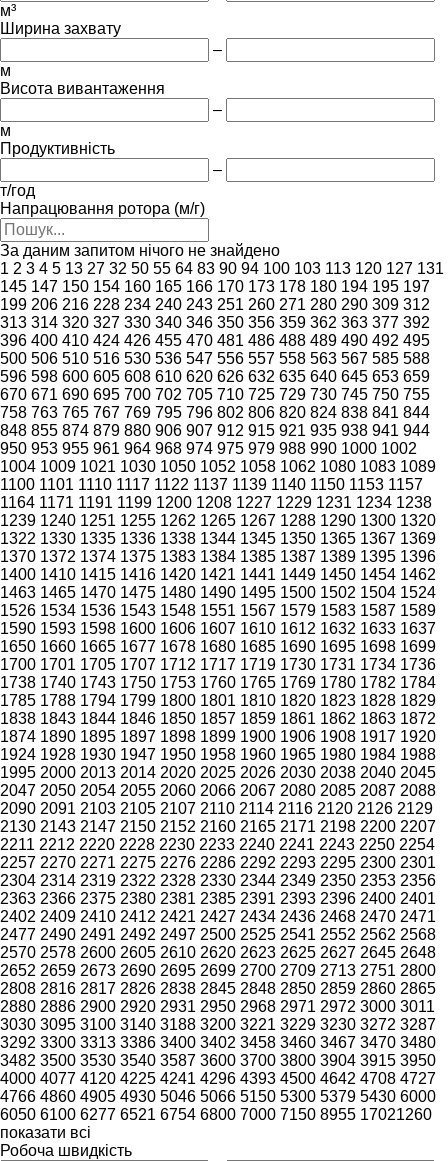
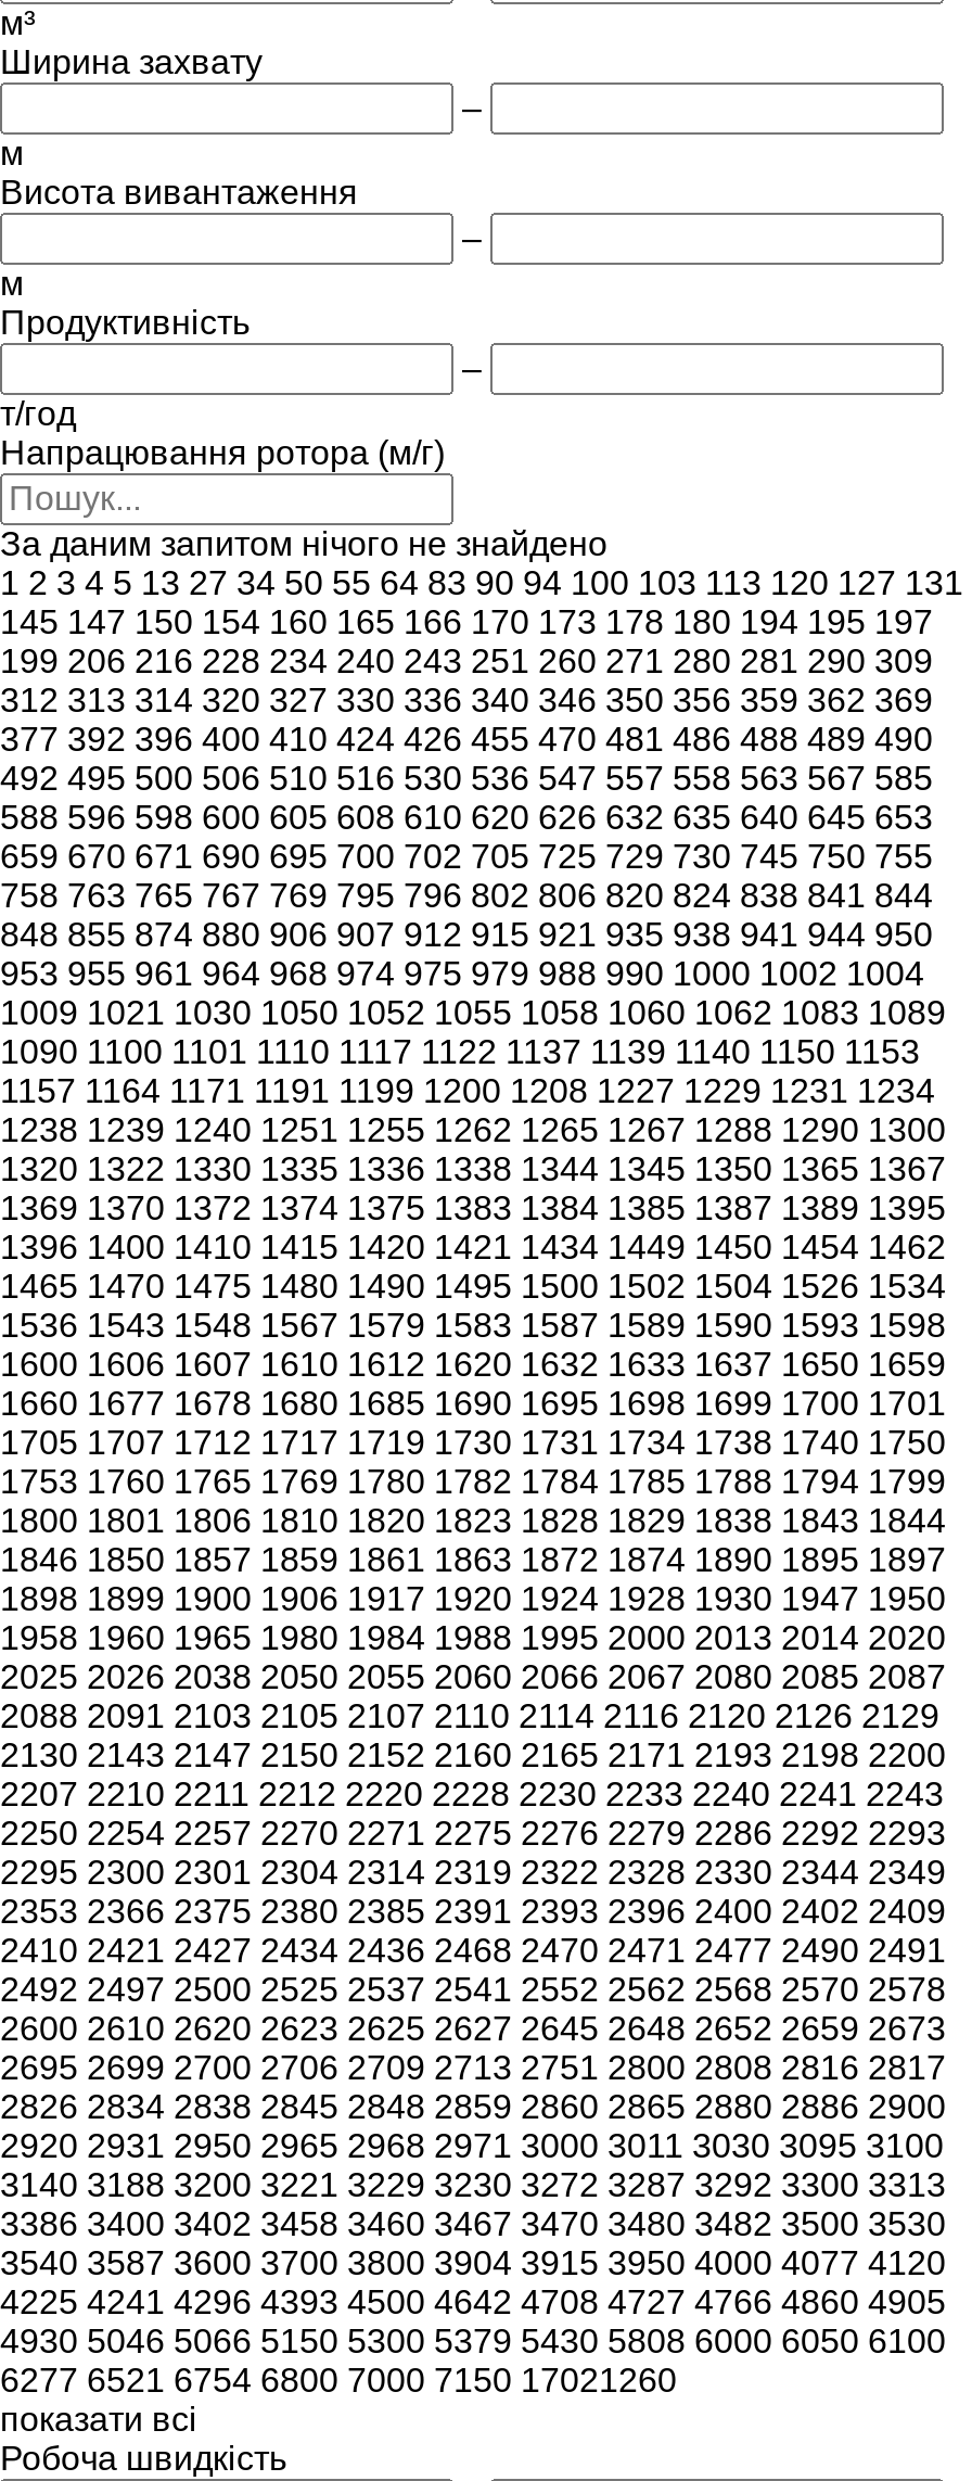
[0,260,444,277] 1 2 3 4 5 13 27 32 50 55 64 83 90 94 100 103 113 120 127 131 -> [0,564,963,601] 1 2 3 4 5 13 27 34 50 55 64 83 90 94 100 103 113 120 127 131
[0,296,430,313] 199 206 216 228 234 240 243 251 260 271 280 290 309 312 -> [0,642,933,679] 199 206 216 228 234 240 243 251 260 271 280 281 290 309
[0,314,430,331] 313 314 320 327 330 340 346 350 356 359 362 363 377 392 -> [0,681,933,718] 312 313 314 320 327 330 336 340 346 350 356 359 362 369
[0,332,430,349] 396 400 410 424 426 455 470 481 486 488 489 490 492 495 -> [0,720,933,757] 377 392 396 400 410 424 426 455 470 481 486 488 489 490
[0,350,430,367] 500 506 510 516 530 536 547 556 557 558 563 567 585 588 -> [0,759,933,796] 492 495 500 506 510 516 530 536 547 557 558 563 567 585
[0,368,430,385] 596 598 600 605 608 610 620 626 632 635 640 645 653 659 -> [0,799,933,835] 588 596 598 600 605 608 610 620 626 632 635 640 645 653
[0,386,430,403] 670 671 690 695 700 702 705 710 725 729 730 745 750 755 -> [0,838,933,875] 659 670 671 690 695 700 702 705 725 729 730 745 750 755
[0,422,436,1123] 848 855 874 879 880 906 907 912 915 921 935 938 941 944 | 950 953 955 961 964 968 974 975 979 988 990 1000 1002 | 1004 1009 1021 1030 1050 1052 1058 1062 1080 1083 1089 | 1100 1101 1110 1117 1122 1137 1139 1140 1150 1153 1157 | 1164 1171 1191 1199 1200 1208 1227 1229 1231 1234 1238 | 1239 1240 1251 1255 1262 1265 1267 1288 1290 1300 1320 | 1322 1330 1335 1336 1338 1344 1345 1350 1365 1367 1369 | 1370 1372 1374 1375 1383 1384 1385 1387 1389 1395 1396 | 1400 1410 1415 1416 1420 1421 1441 1449 1450 1454 1462 | 1463 1465 1470 1475 1480 1490 1495 1500 1502 1504 1524 | 1526 1534 1536 1543 1548 1551 1567 1579 1583 1587 1589 | 1590 1593 1598 1600 1606 1607 1610 1612 1632 1633 1637 | 1650 1660 1665 1677 1678 1680 1685 1690 1695 1698 1699 | 1700 1701 1705 1707 1712 1717 1719 1730 1731 1734 1736 | 1738 1740 1743 1750 1753 1760 1765 1769 1780 1782 1784 | 1785 1788 1794 1799 1800 1801 1810 1820 1823 1828 1829 | 1838 1843 1844 1846 1850 1857 1859 1861 1862 1863 1872 | 1874 1890 1895 1897 1898 1899 1900 1906 1908 1917 1920 | 1924 1928 1930 1947 1950 1958 1960 1965 1980 1984 1988 | 1995 2000 2013 2014 2020 2025 2026 2030 2038 2040 2045 | 2047 2050 2054 2055 2060 2066 2067 2080 2085 2087 2088 | 2090 2091 2103 2105 2107 2110 2114 2116 2120 2126 2129 | 2130 2143 2147 2150 2152 2160 2165 2171 2198 2200 2207 | 2211 2212 2220 2228 2230 2233 2240 2241 2243 2250 2254 | 2257 2270 2271 2275 2276 2286 2292 2293 2295 2300 2301 | 2304 2314 2319 2322 2328 2330 2344 2349 2350 2353 2356 | 2363 2366 2375 2380 2381 2385 2391 2393 2396 2400 2401 | 2402 2409 2410 2412 2421 2427 2434 2436 2468 2470 2471 | 2477 2490 2491 2492 2497 2500 2525 2541 2552 2562 2568 | 2570 2578 2600 2605 2610 2620 2623 2625 2627 2645 2648 | 2652 2659 2673 2690 2695 2699 2700 2709 2713 2751 2800 | 2808 2816 2817 2826 2838 2845 2848 2850 2859 2860 2865 | 2880 2886 2900 2920 2931 2950 2968 2971 2972 3000 3011 | 3030 3095 3100 3140 3188 3200 3221 3229 3230 3272 3287 | 3292 3300 3313 3386 3400 3402 3458 3460 3467 3470 3480 | 3482 3500 3530 3540 3587 3600 3700 3800 3904 3915 3950 | 4000 4077 4120 4225 4241 4296 4393 4500 4642 4708 4727 | 4766 4860 4905 4930 5046 5066 5150 5300 5379 5430 6000 | 6050 6100 6277 6521 6754 6800 7000 7150 8955 17021260 -> [0,916,946,2398] 848 855 874 880 906 907 912 915 921 935 938 941 944 950 | 953 955 961 964 968 974 975 979 988 990 1000 1002 1004 | 1009 1021 1030 1050 1052 1055 1058 1060 1062 1083 1089 | 1090 1100 1101 1110 1117 1122 1137 1139 1140 1150 1153 | 1157 1164 1171 1191 1199 1200 1208 1227 1229 1231 1234 | 1238 1239 1240 1251 1255 1262 1265 1267 1288 1290 1300 | 1320 1322 1330 1335 1336 1338 1344 1345 1350 1365 1367 | 1369 1370 1372 1374 1375 1383 1384 1385 1387 1389 1395 | 1396 1400 1410 1415 1420 1421 1434 1449 1450 1454 1462 | 1465 1470 1475 1480 1490 1495 1500 1502 1504 1526 1534 | 1536 1543 1548 1567 1579 1583 1587 1589 1590 1593 1598 | 1600 1606 1607 1610 1612 1620 1632 1633 1637 1650 1659 | 1660 1677 1678 1680 1685 1690 1695 1698 1699 1700 1701 | 1705 1707 1712 1717 1719 1730 1731 1734 1738 1740 1750 | 1753 1760 1765 1769 1780 1782 1784 1785 1788 1794 1799 | 1800 1801 1806 1810 1820 1823 1828 1829 1838 1843 1844 | 1846 1850 1857 1859 1861 1863 1872 1874 1890 1895 1897 | 1898 1899 1900 1906 1917 1920 1924 1928 1930 1947 1950 | 1958 1960 1965 1980 1984 1988 1995 2000 2013 2014 2020 | 2025 2026 2038 2050 2055 2060 2066 2067 2080 2085 2087 | 2088 2091 2103 2105 2107 2110 2114 2116 2120 2126 2129 | 2130 2143 2147 2150 2152 2160 2165 2171 2193 2198 2200 | 2207 2210 2211 2212 2220 2228 2230 2233 2240 2241 2243 | 2250 2254 2257 2270 2271 2275 2276 2279 2286 2292 2293 | 2295 2300 2301 2304 2314 2319 2322 2328 2330 2344 2349 | 2353 2366 2375 2380 2385 2391 2393 2396 2400 2402 2409 | 2410 2421 2427 2434 2436 2468 2470 2471 2477 2490 2491 | 2492 2497 2500 2525 2537 2541 2552 2562 2568 2570 2578 | 2600 2610 2620 2623 2625 2627 2645 2648 2652 2659 2673 | 2695 2699 2700 2706 2709 2713 2751 2800 2808 2816 2817 | 2826 2834 2838 2845 2848 2859 2860 2865 2880 2886 2900 | 2920 2931 2950 2965 2968 2971 3000 3011 3030 3095 3100 | 3140 3188 3200 3221 3229 3230 3272 3287 3292 3300 3313 | 3386 3400 3402 3458 3460 3467 3470 3480 3482 3500 3530 | 3540 3587 3600 3700 3800 3904 3915 3950 4000 4077 4120 | 4225 4241 4296 4393 4500 4642 4708 4727 4766 4860 4905 | 4930 5046 5066 5150 5300 5379 5430 5808 6000 6050 6100 | 6277 6521 6754 6800 7000 7150 17021260

